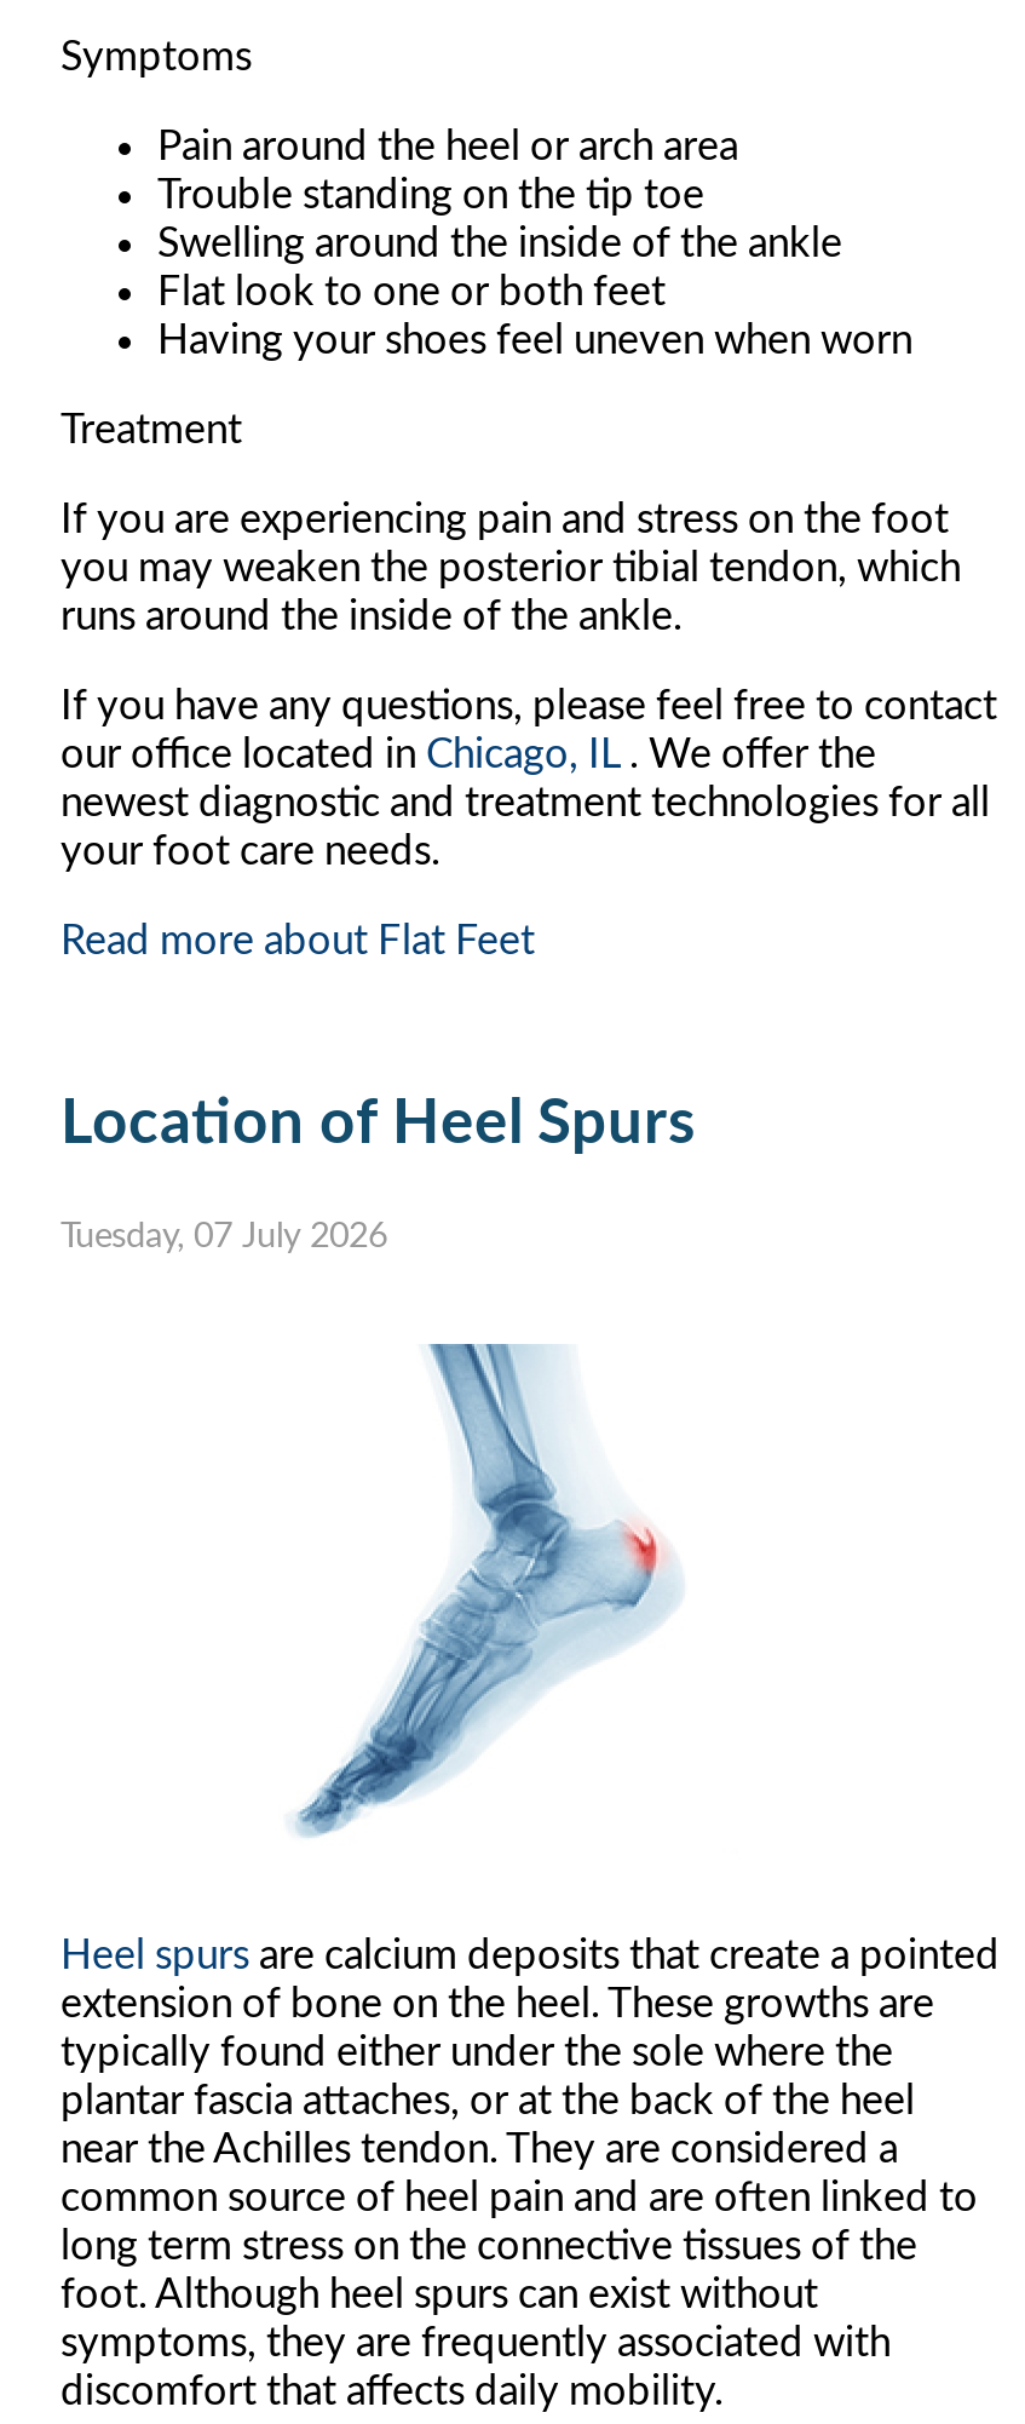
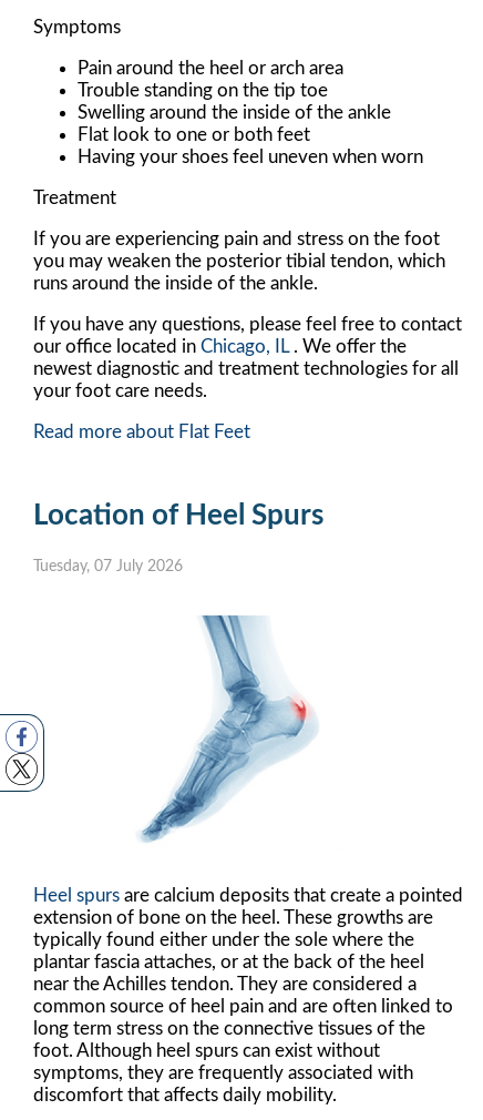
none -> [3,713,45,793] [image]

